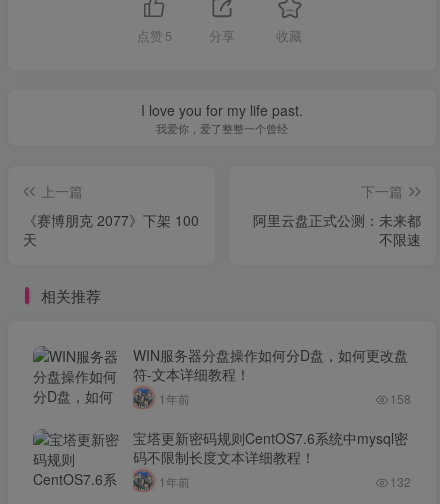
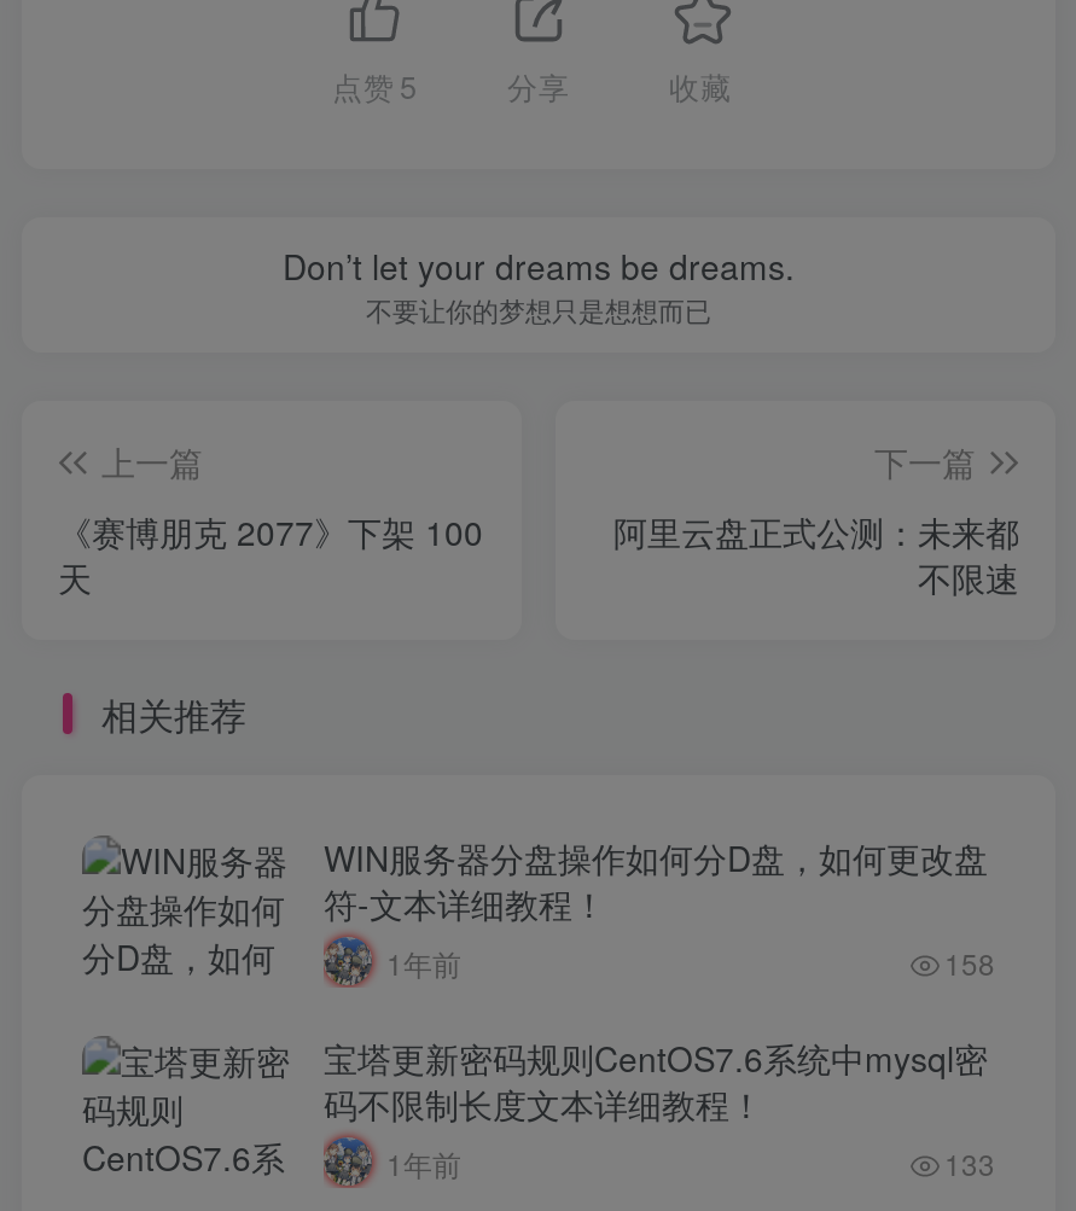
[141,100,303,136] I love you for my life past. | 我爱你，爱了整整一个曾经 -> [283,241,795,327] Don’t let your dreams be dreams. | 不要让你的梦想只是想想而已
[390,473,411,490] 132 -> [944,1142,995,1183] 133

